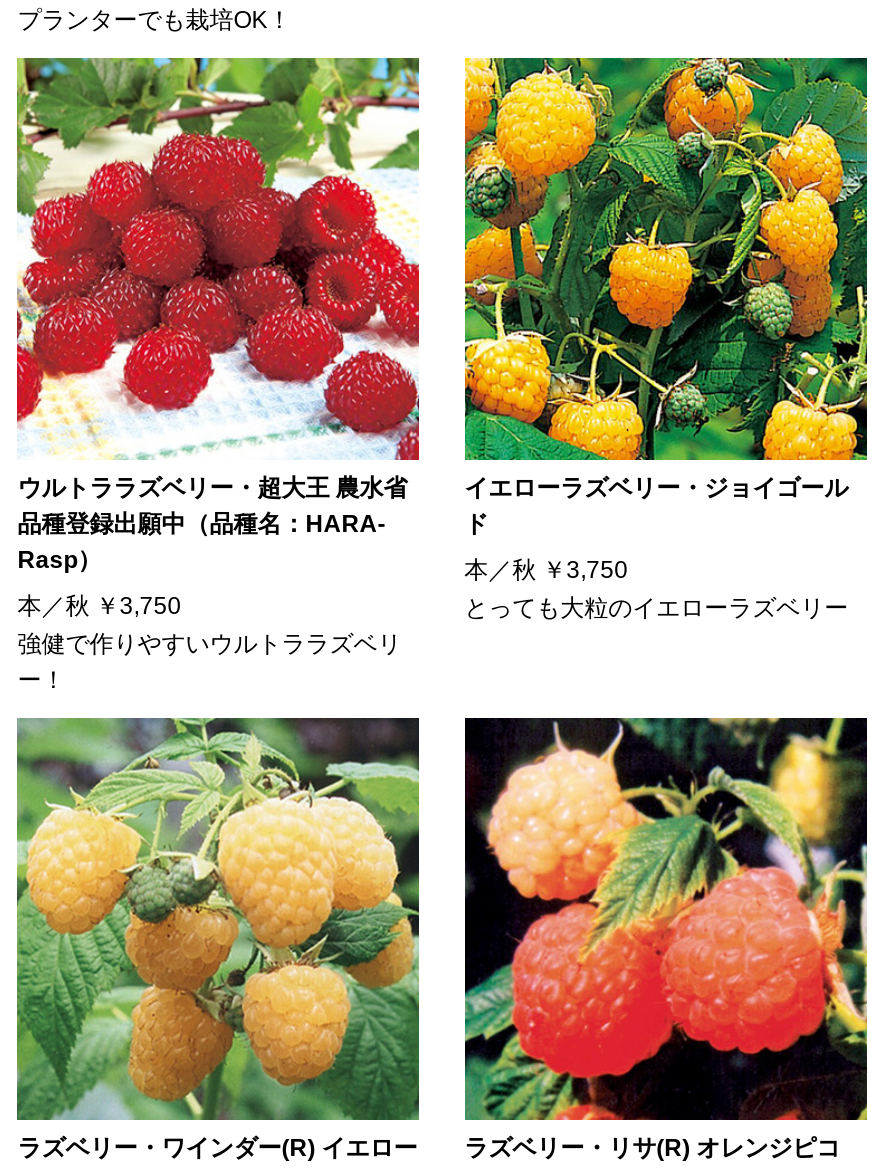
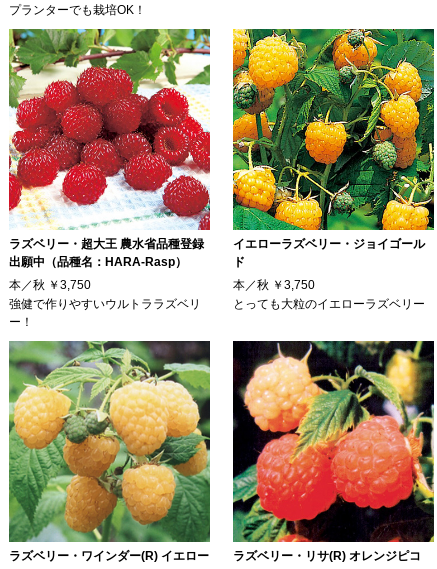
[17,474,407,574] ウルトララズベリー・超大王 農水省 | 品種登録出願中（品種名：HARA- | Rasp） -> [9,237,204,269] ラズベリー・超大王 農水省品種登録 | 出願中（品種名：HARA-Rasp）

